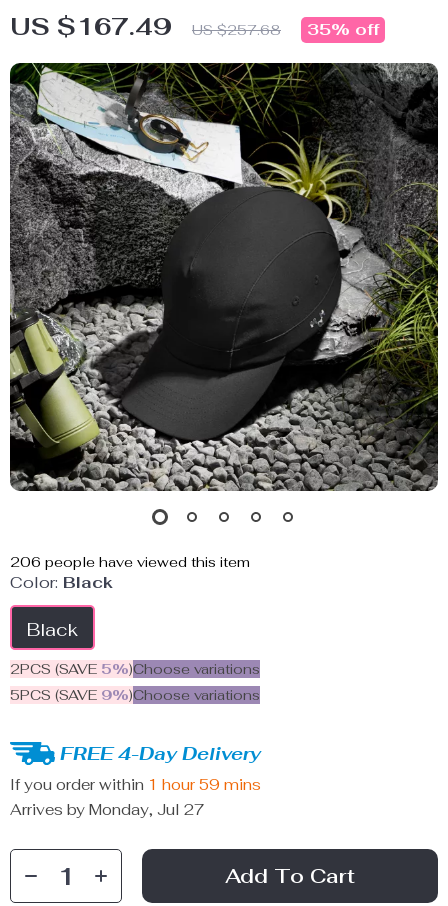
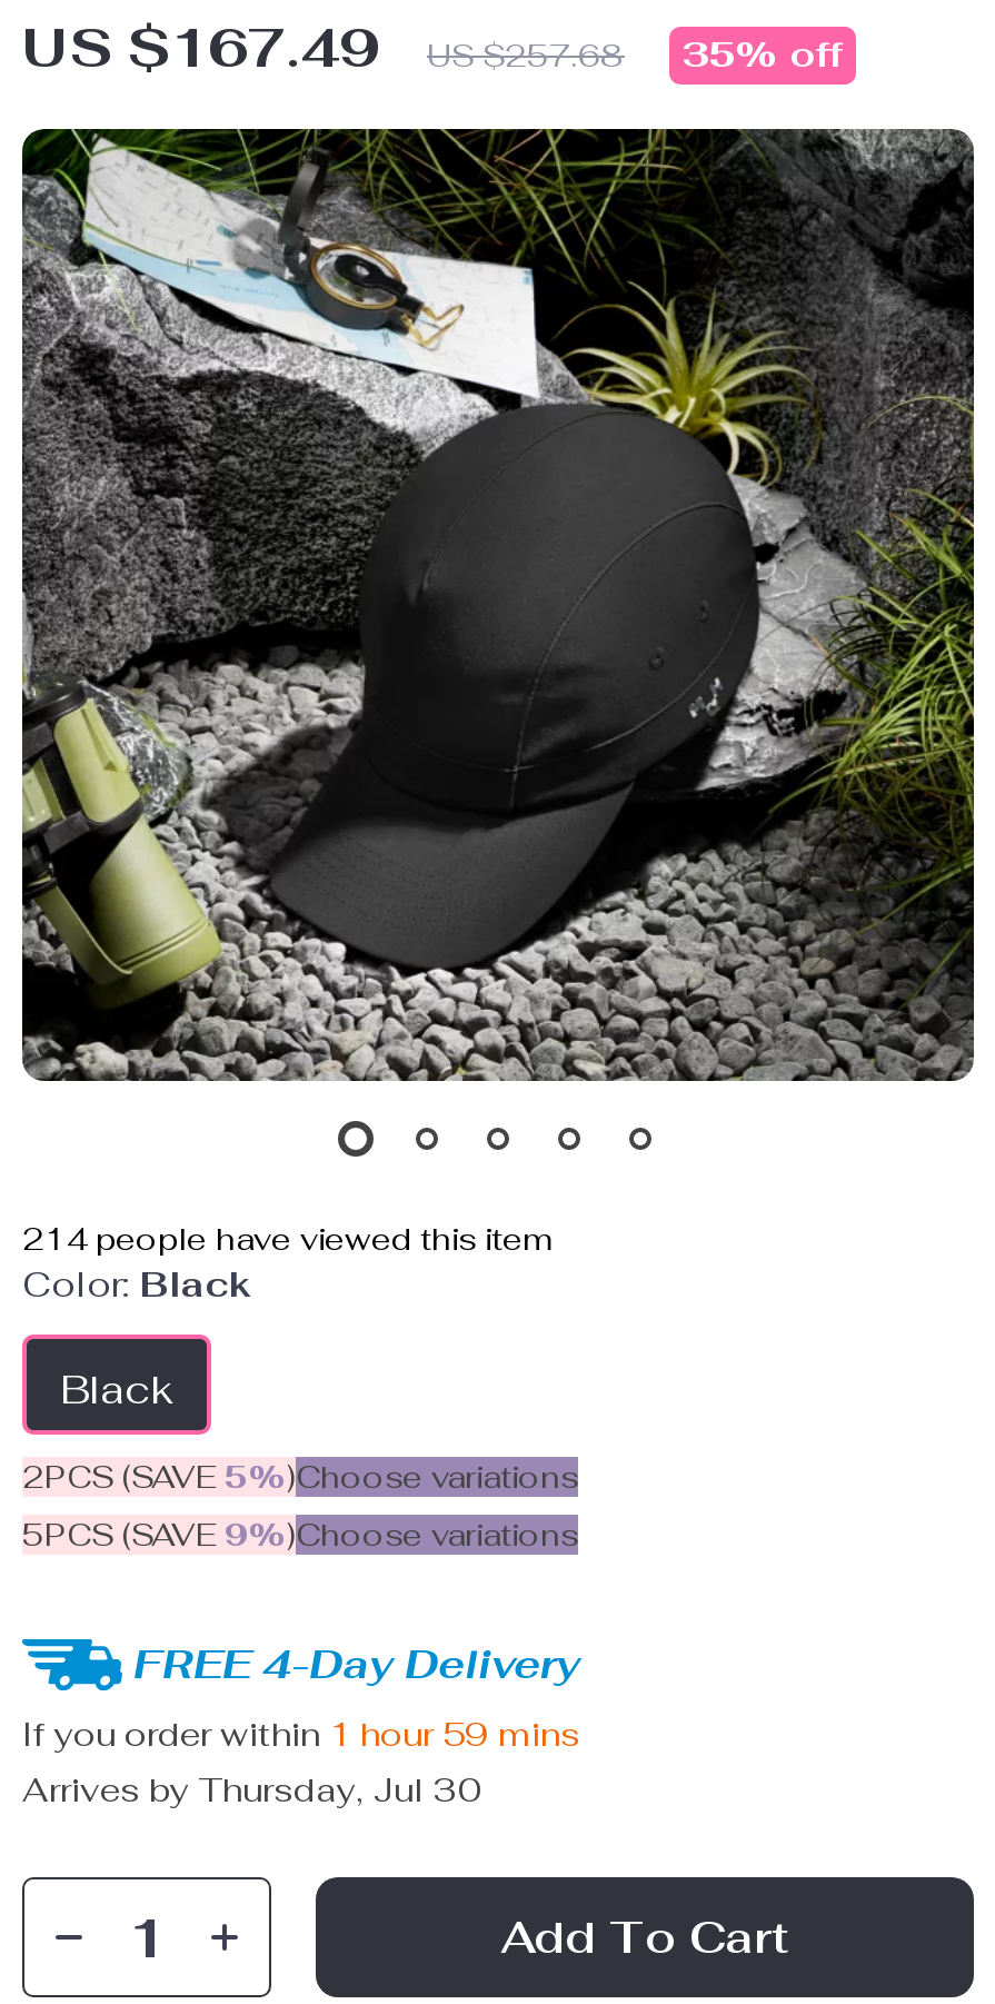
[10,553,250,571] 206 people have viewed this item -> [22,1219,551,1259] 214 people have viewed this item
[10,800,205,819] Arrives by Monday, Jul 27 -> [22,1768,482,1810] Arrives by Thursday, Jul 30

